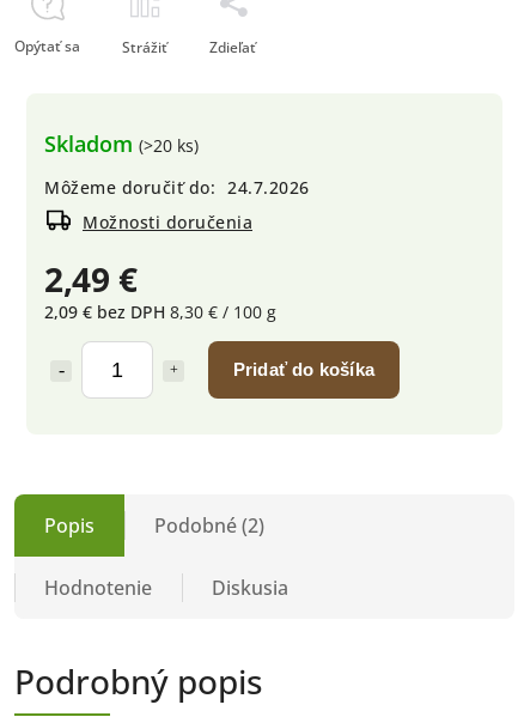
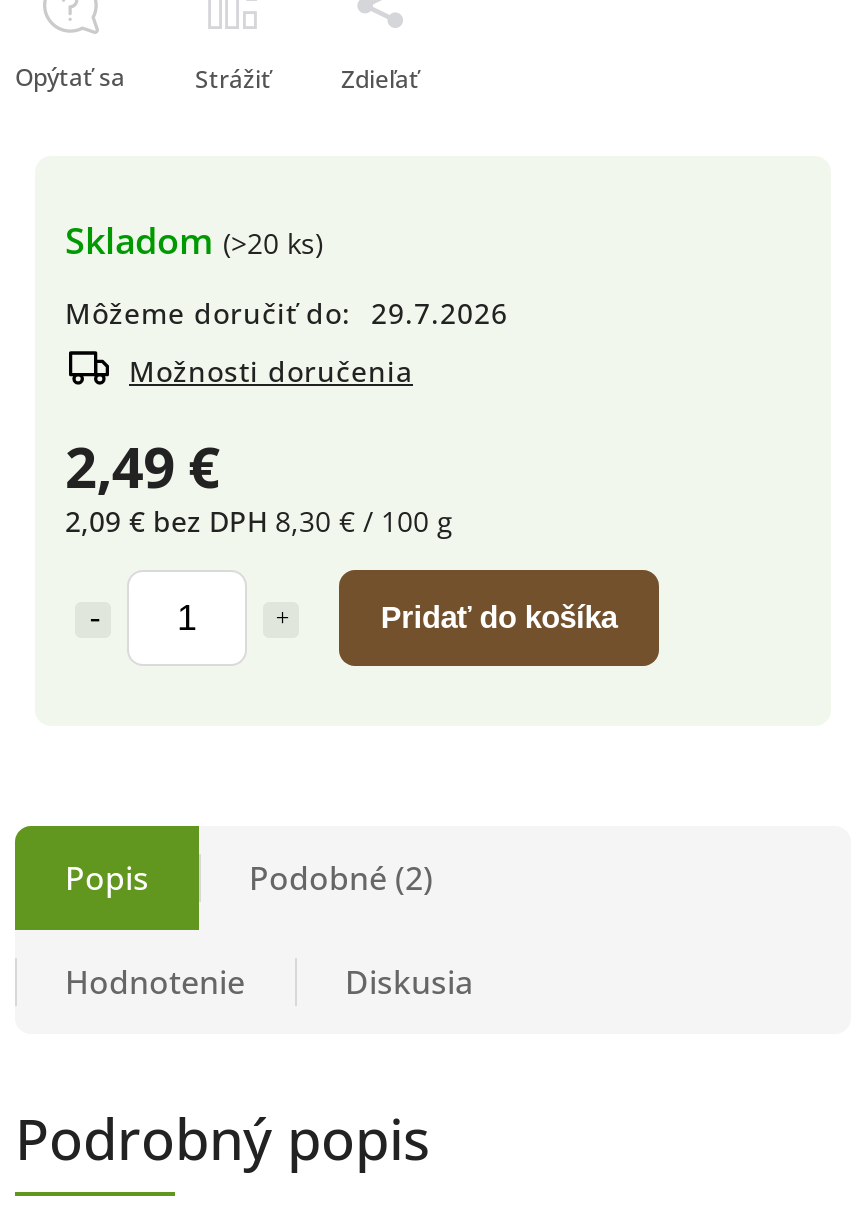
[44,176,309,199] Môžeme doručiť do: 24.7.2026 -> [65,294,508,332] Môžeme doručiť do: 29.7.2026

